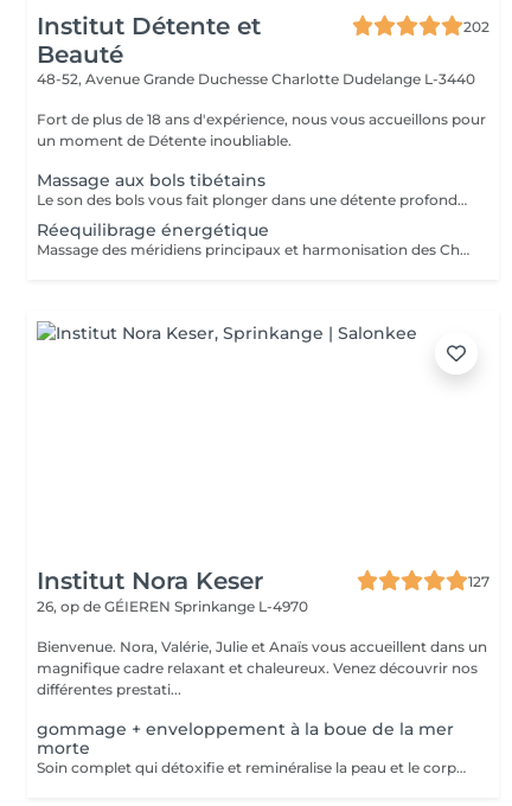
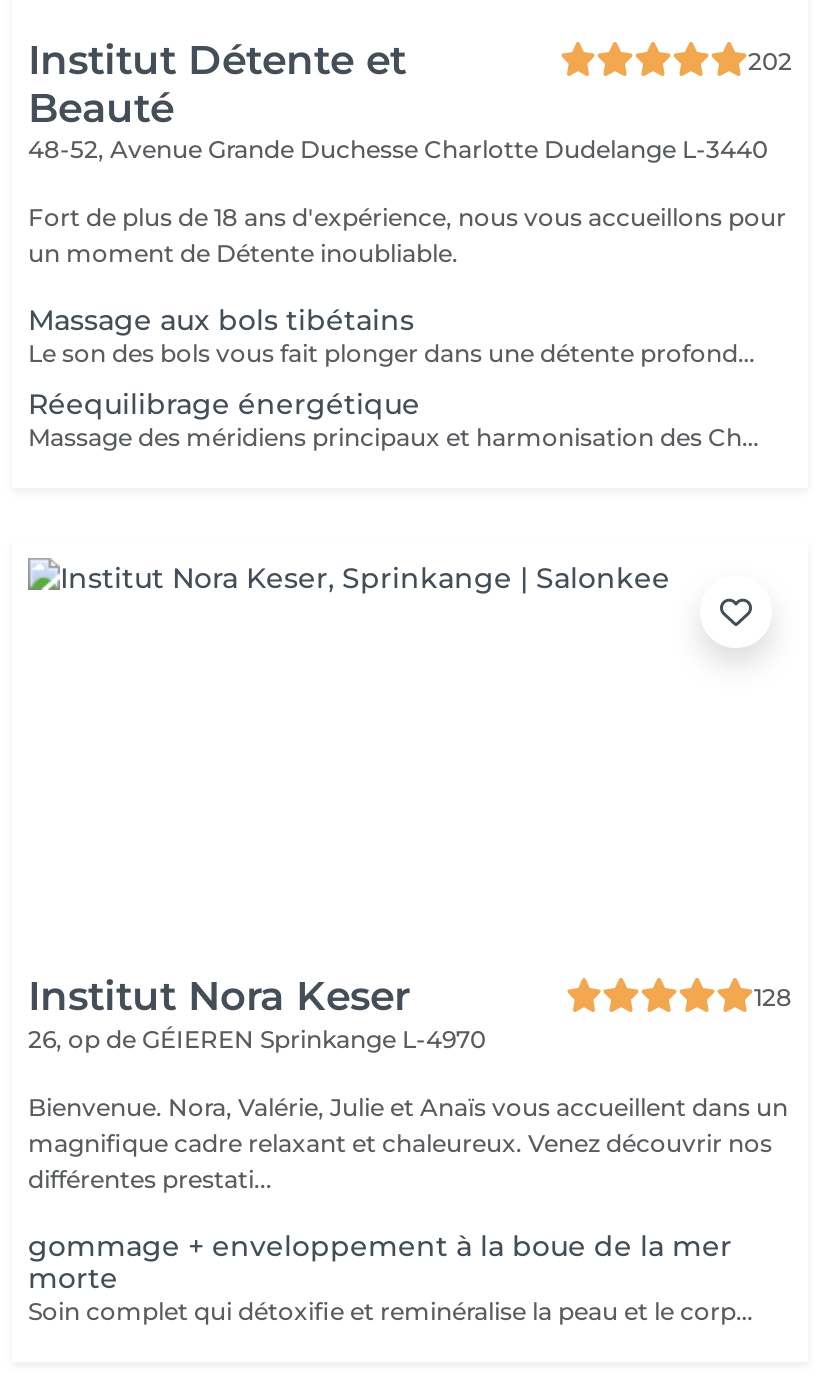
[468,572,489,590] 127 -> [754,982,792,1012] 128

